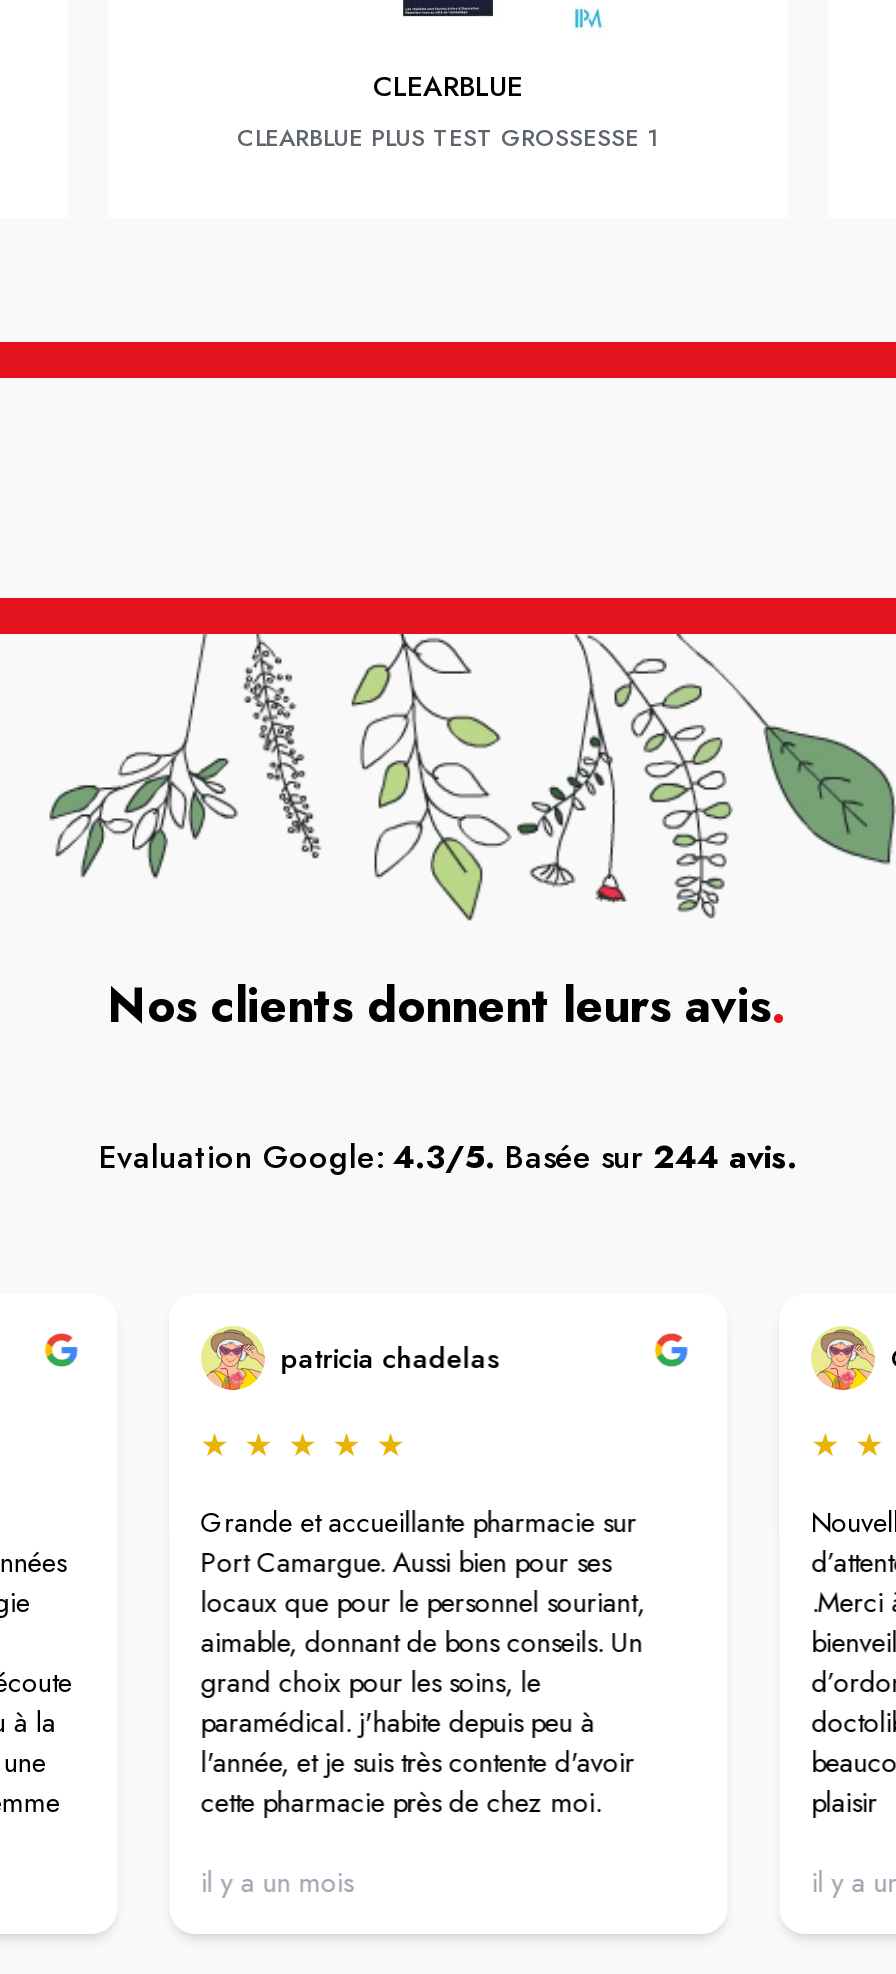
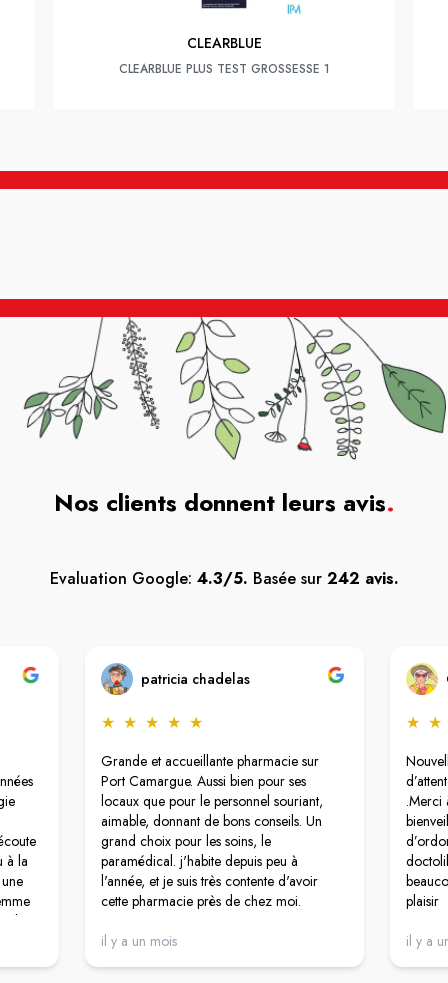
[99,1133,797,1179] Evaluation Google: 4.3/5. Basée sur 244 avis. -> [49,567,398,590] Evaluation Google: 4.3/5. Basée sur 242 avis.
[200,1326,266,1390] [image] -> [100,662,134,695] [image]

